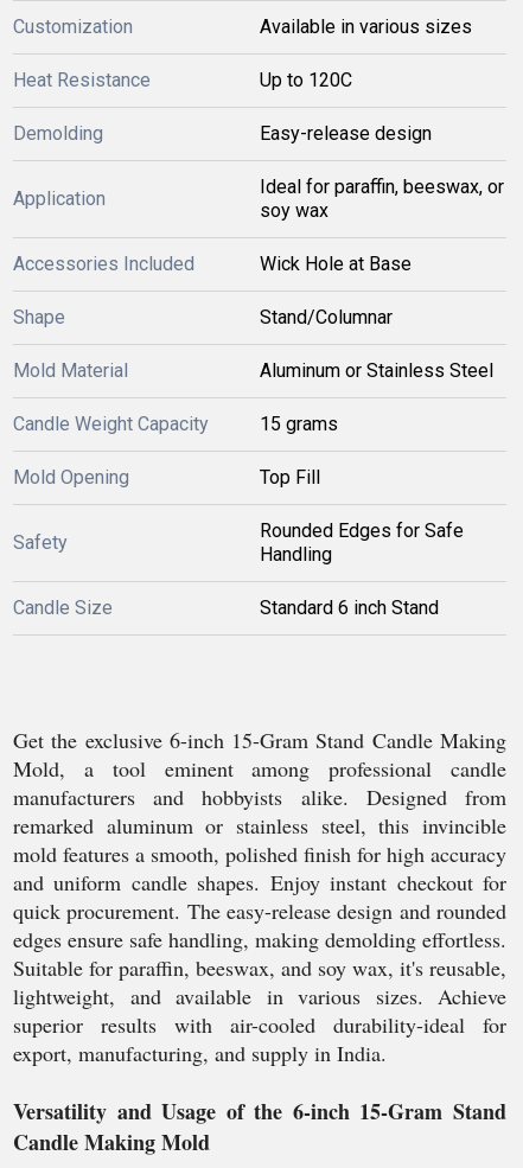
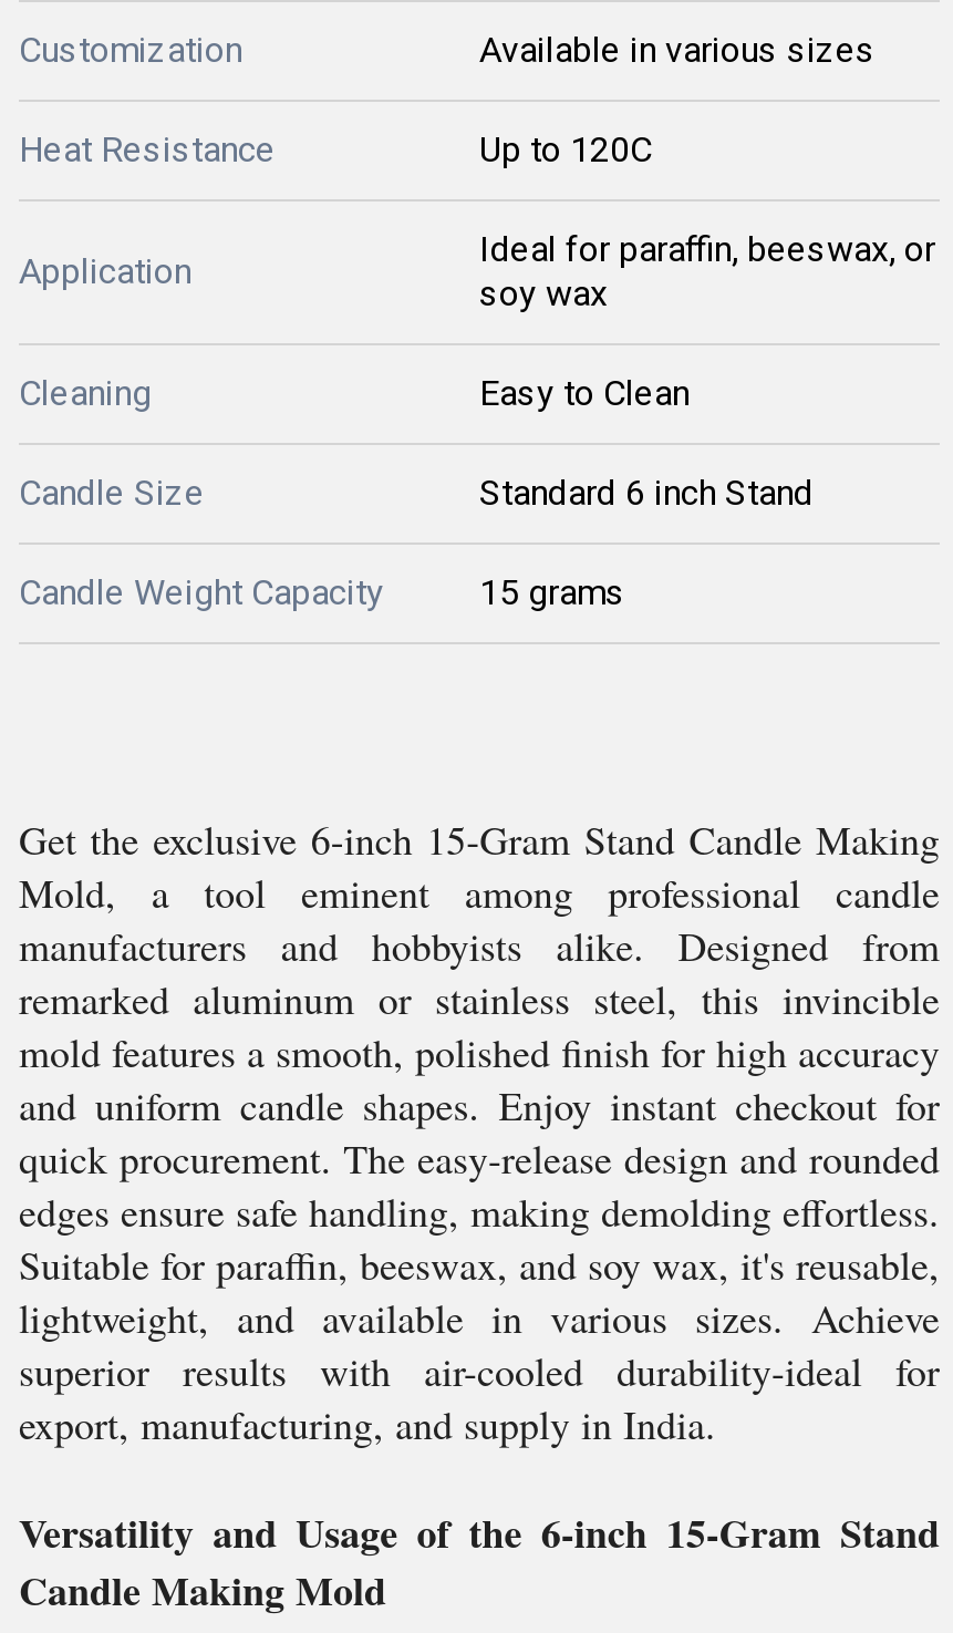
[13,122,432,145] Demolding | Easy-release design -> none
[13,253,493,382] Accessories Included | Wick Hole at Base | Shape | Stand/Columnar | Mold Material | Aluminum or Stainless Steel -> [19,372,690,414] Cleaning | Easy to Clean
[13,466,320,554] Mold Opening | Top Fill | Safety -> none
[260,519,464,566] Rounded Edges for Safe | Handling -> none
moved [13,596,439,619] -> [19,472,814,514]: Candle Size | Standard 6 inch Stand

